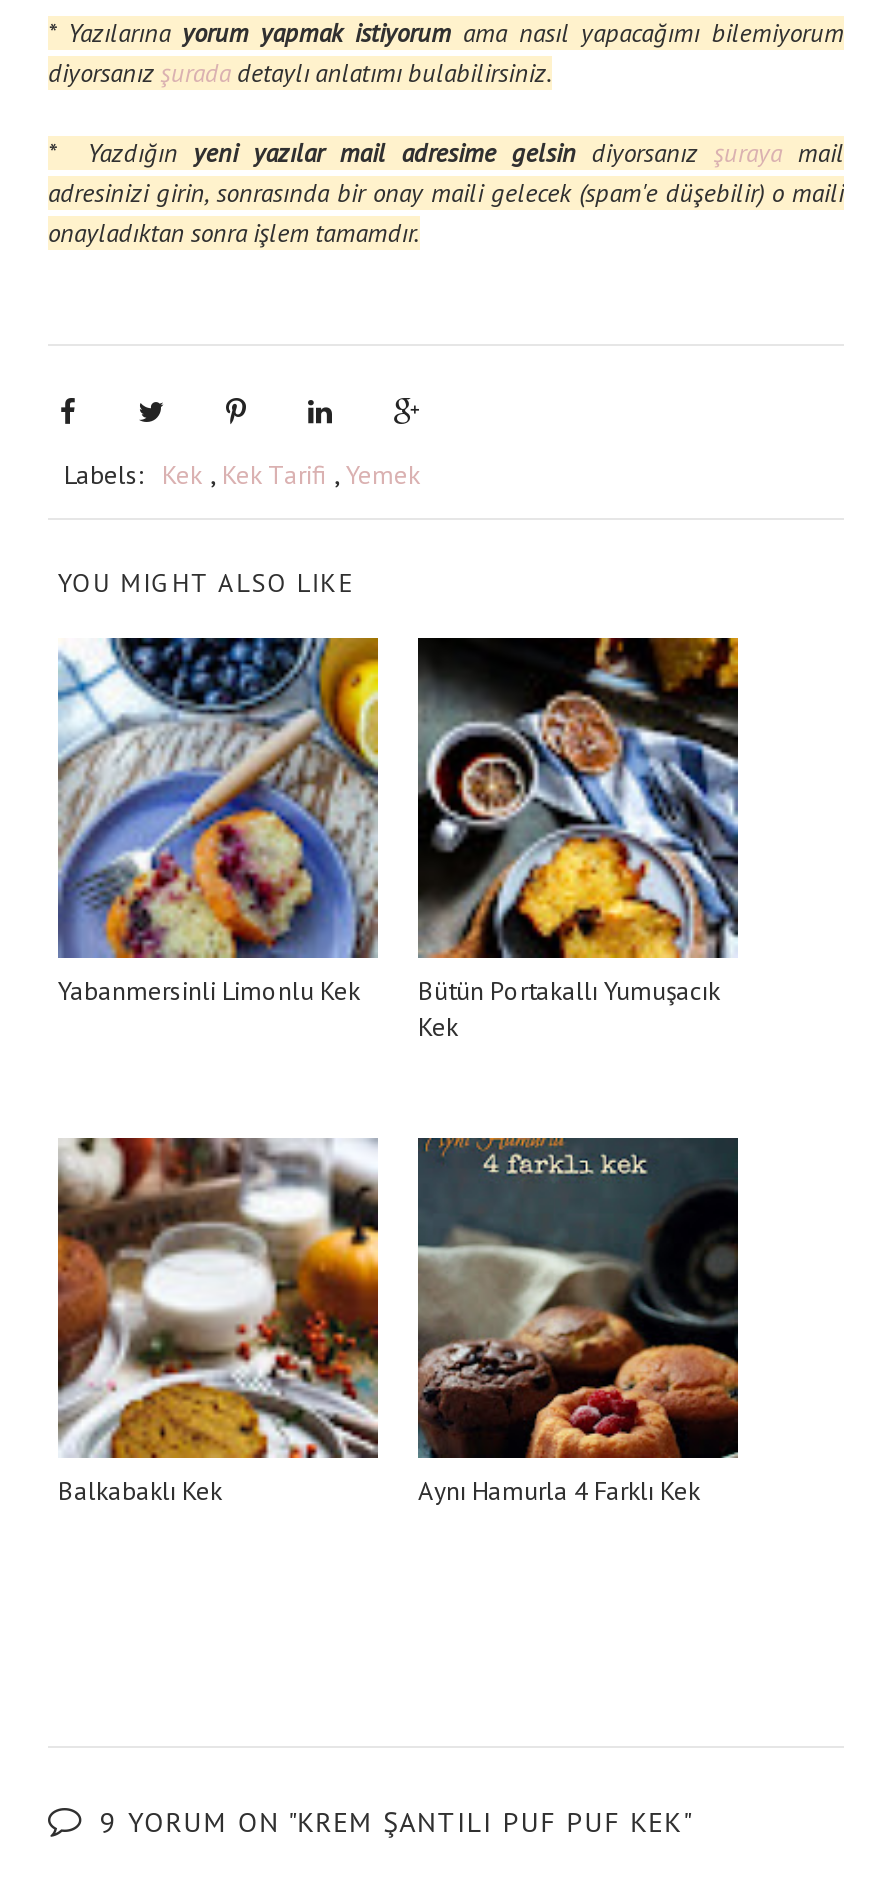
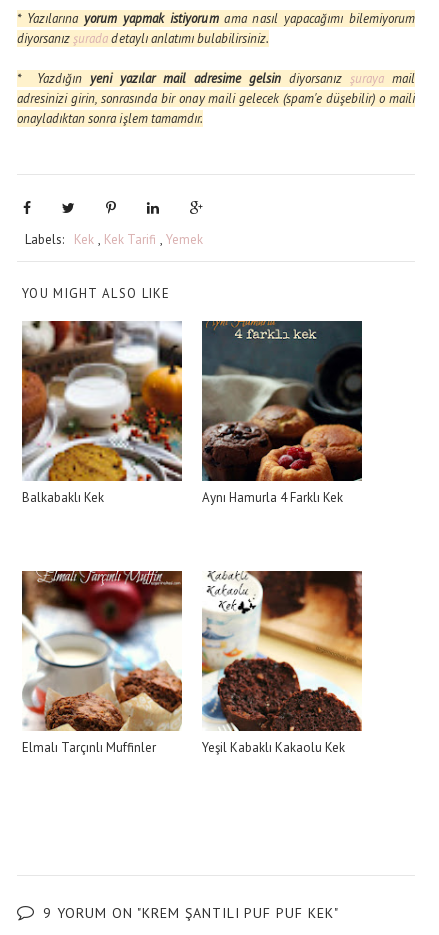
[56,636,720,1043] [image] | Yabanmersinli Limonlu Kek | Bütün Portakallı Yumuşacık | Kek -> none
[416,636,740,958] [image] -> none
moved [54,1134,700,1507] -> [20,319,343,506]: [image] | Balkabaklı Kek | Aynı Hamurla 4 Farklı Kek
none -> [21,570,345,756] [image] | Elmalı Tarçınlı Muffinler | Yeşil Kabaklı Kakaolu Kek
none -> [201,571,363,731] [image]

